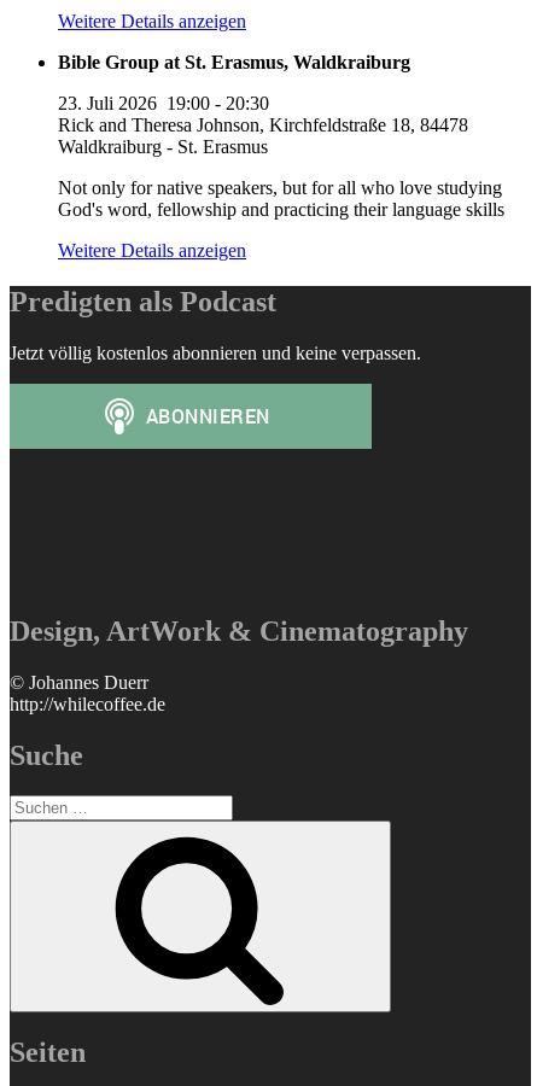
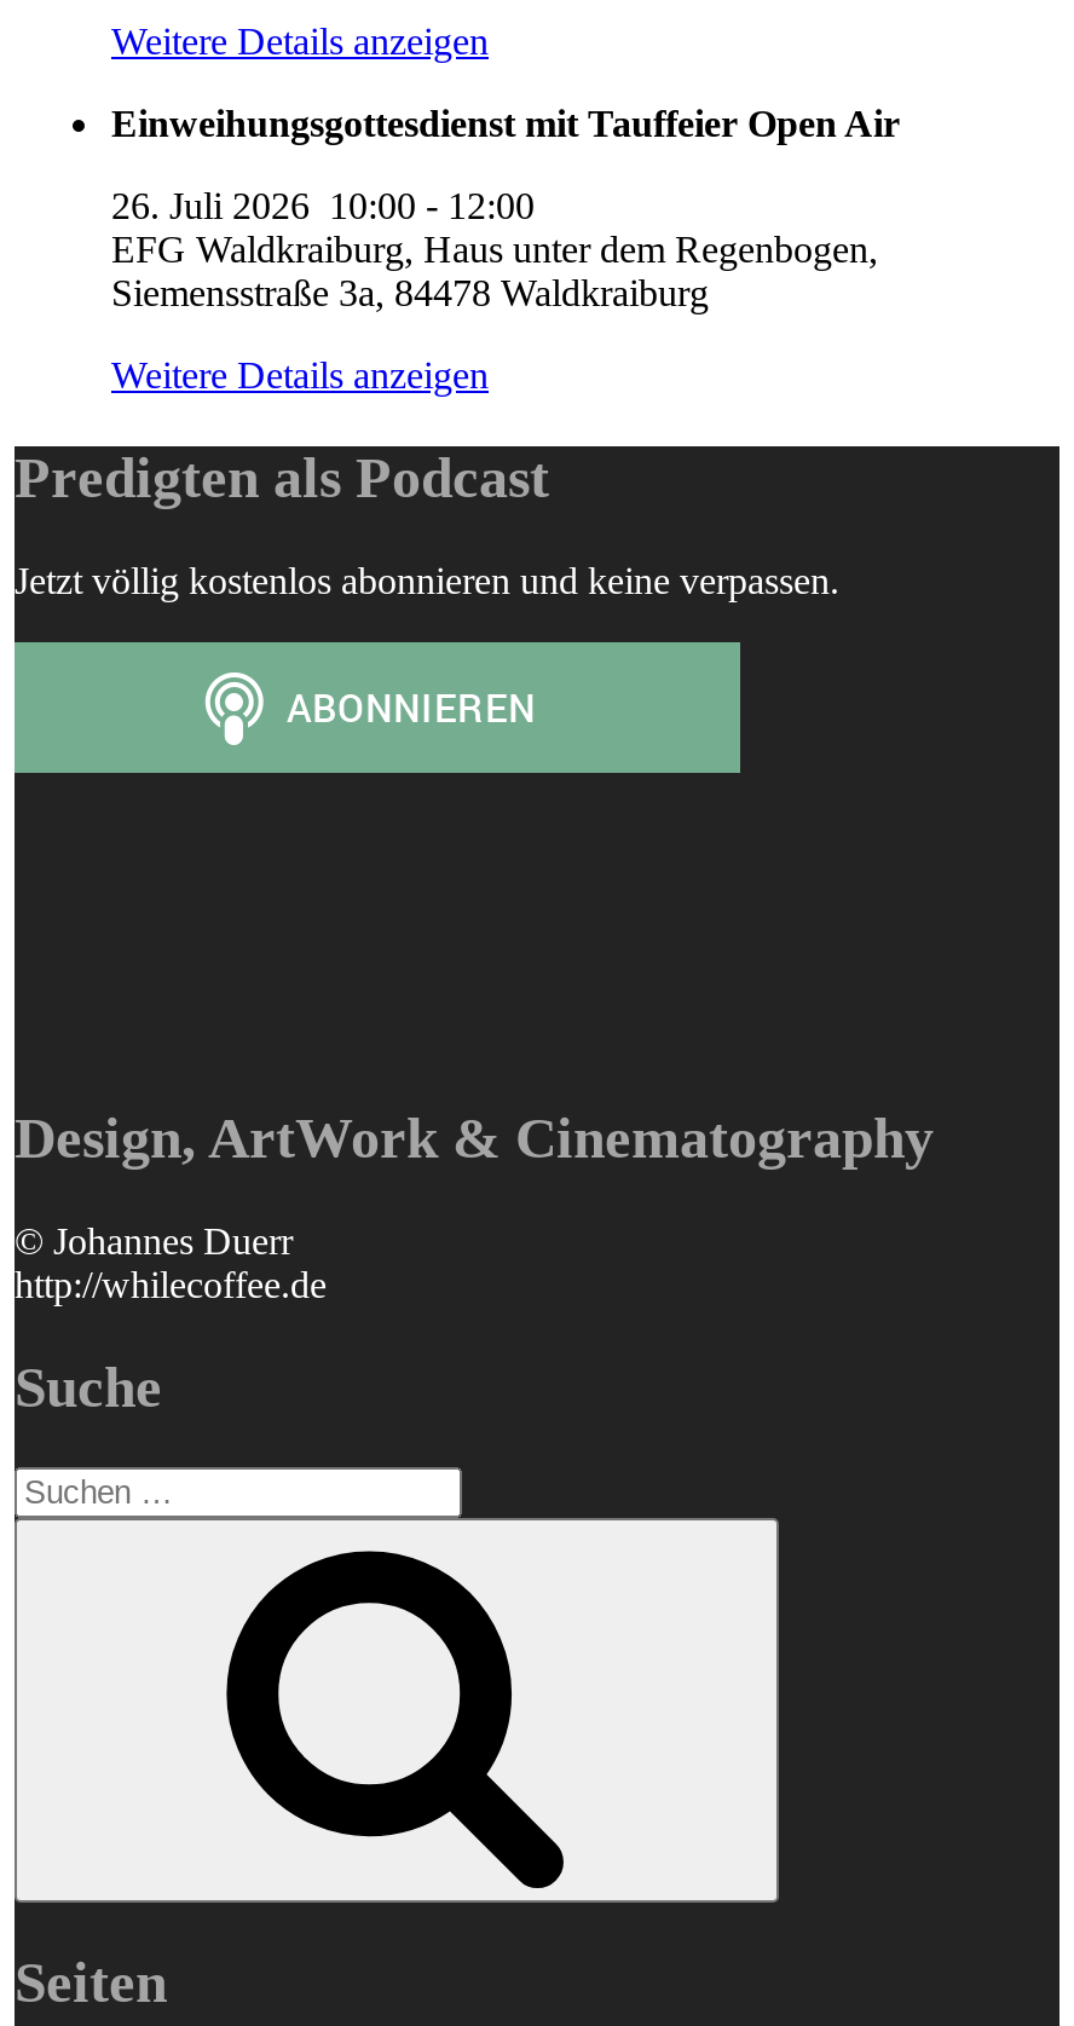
[58,52,504,220] Bible Group at St. Erasmus, Waldkraiburg | 23. Juli 2026 19:00 - 20:30 | Rick and Theresa Johnson, Kirchfeldstraße 18, 84478 | Waldkraiburg - St. Erasmus | Not only for native speakers, but for all who love studying | God's word, fellowship and practicing their language skills -> [111,103,900,313] Einweihungsgottesdienst mit Tauffeier Open Air | 26. Juli 2026 10:00 - 12:00 | EFG Waldkraiburg, Haus unter dem Regenbogen, | Siemensstraße 3a, 84478 Waldkraiburg

